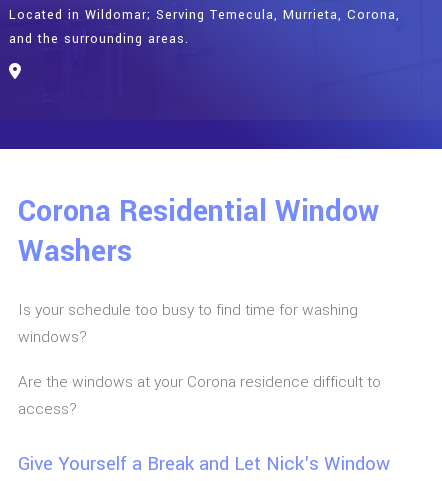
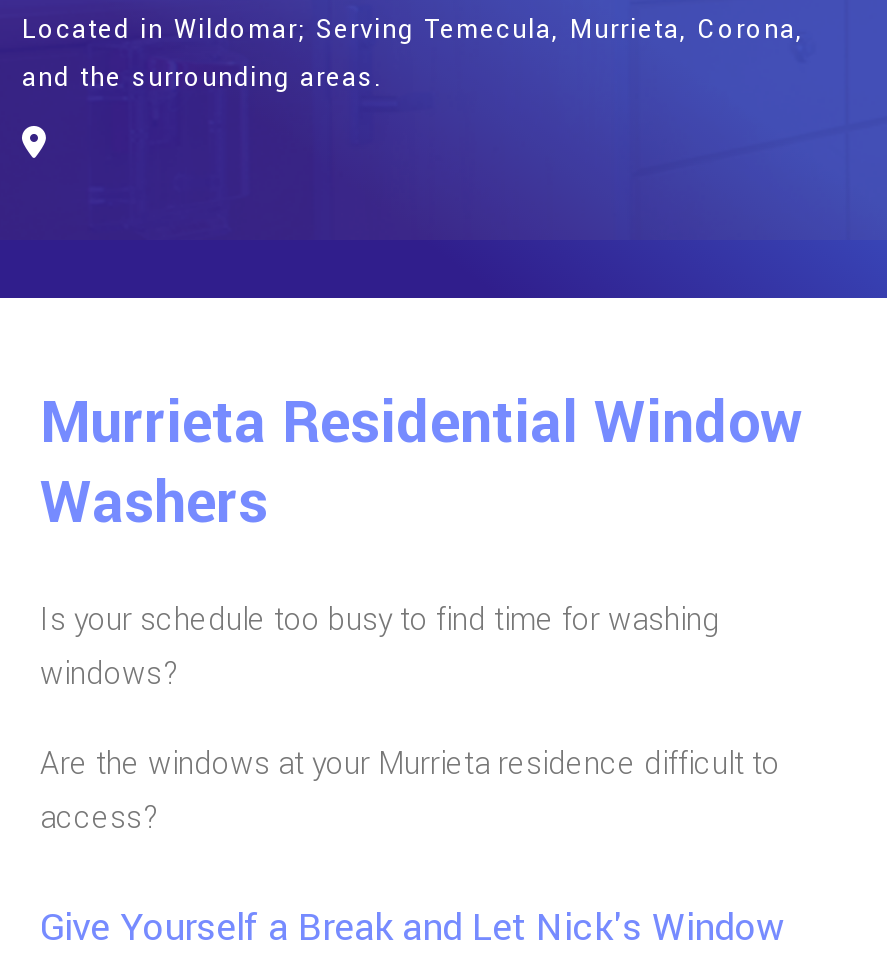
[18,191,379,232] Corona Residential Window -> [40,381,802,463] Murrieta Residential Window
[18,371,381,393] Are the windows at your Corona residence difficult to -> [40,741,780,785] Are the windows at your Murrieta residence difficult to

